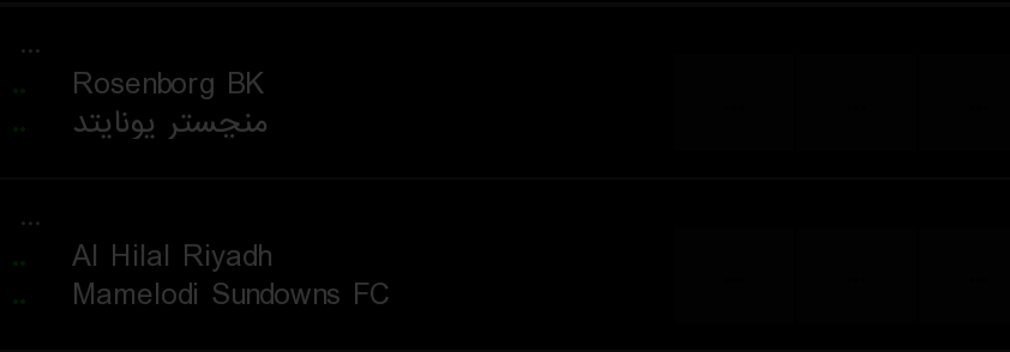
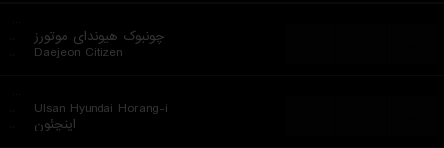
[72,62,264,108] Rosenborg BK -> [34,27,164,46] چونبوک هیوندای موتورز
[72,101,269,146] منچستر یونایتد -> [34,43,122,62] Daejeon Citizen
[72,235,271,280] Al Hilal Riyadh -> [34,99,168,118] Ulsan Hyundai Horang-i
[72,273,391,318] Mamelodi Sundowns FC -> [34,115,76,134] اینچئون

